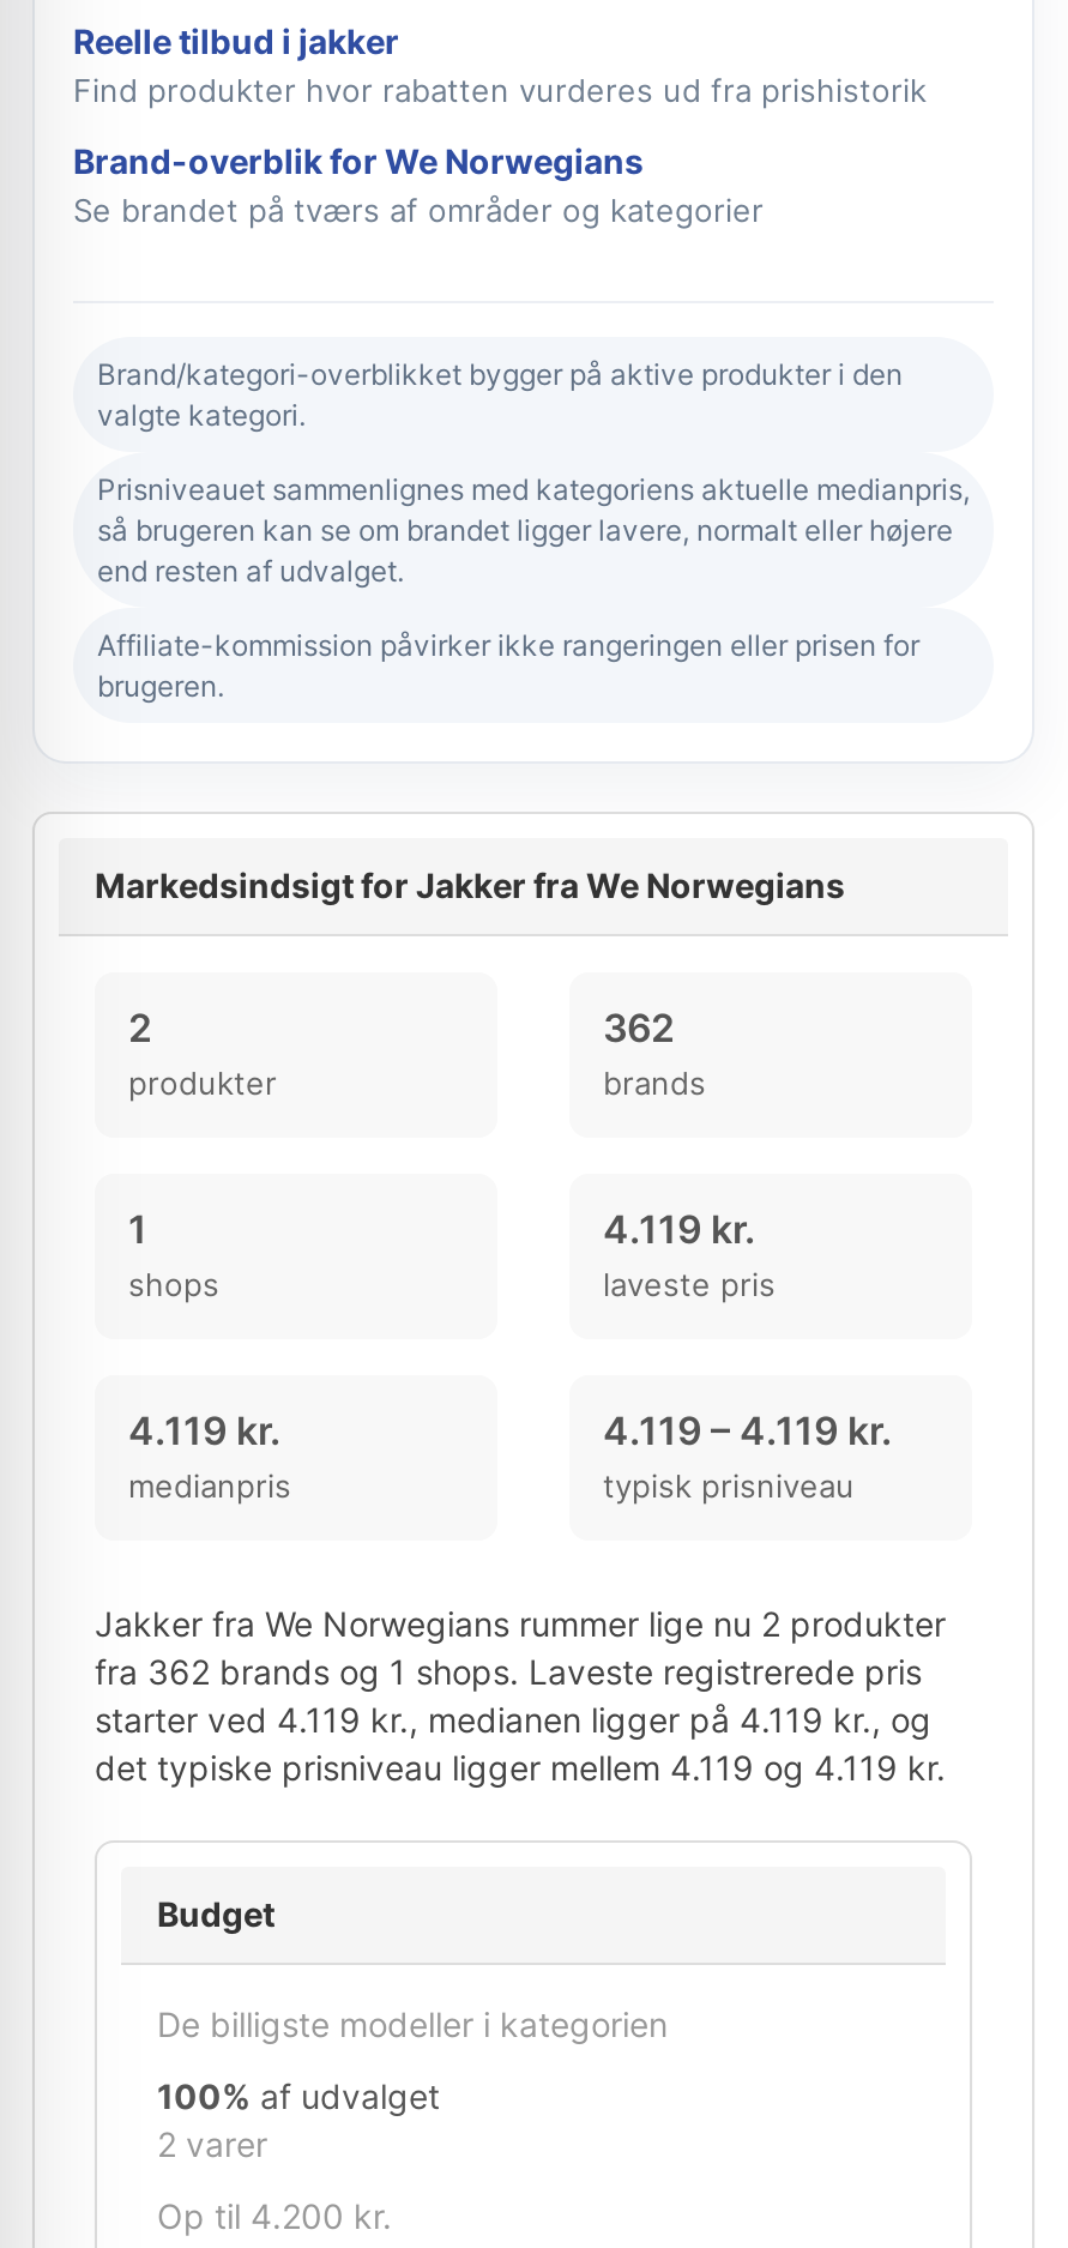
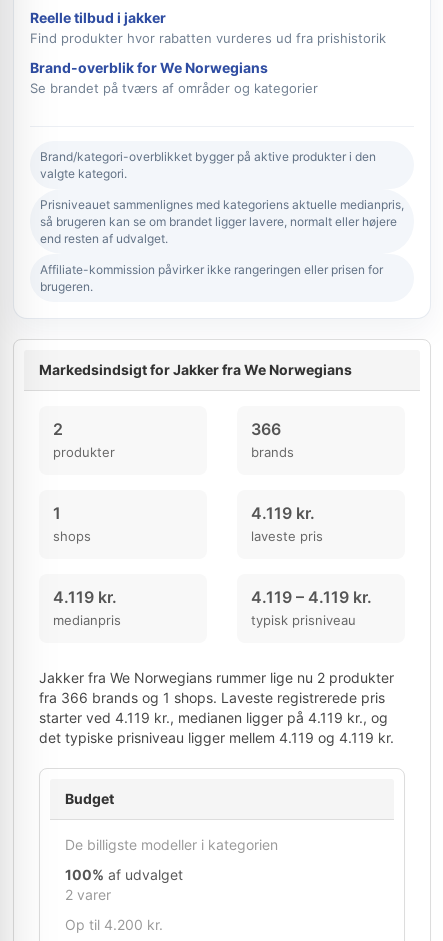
[603,1004,675,1051] 362 -> [251,419,281,439] 366
[95,1651,922,1692] fra 362 brands og 1 shops. Laveste registrerede pris -> [39,689,385,706] fra 366 brands og 1 shops. Laveste registrerede pris

